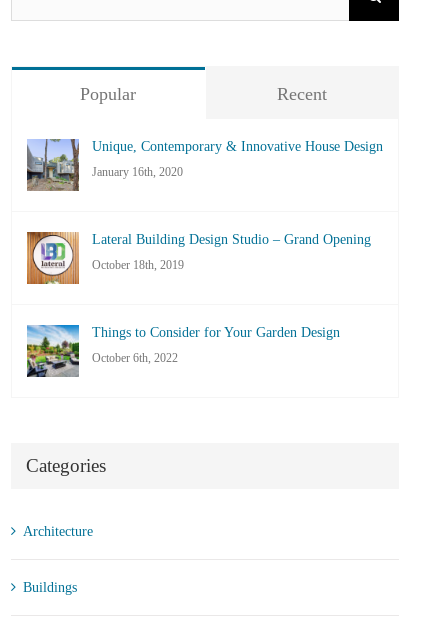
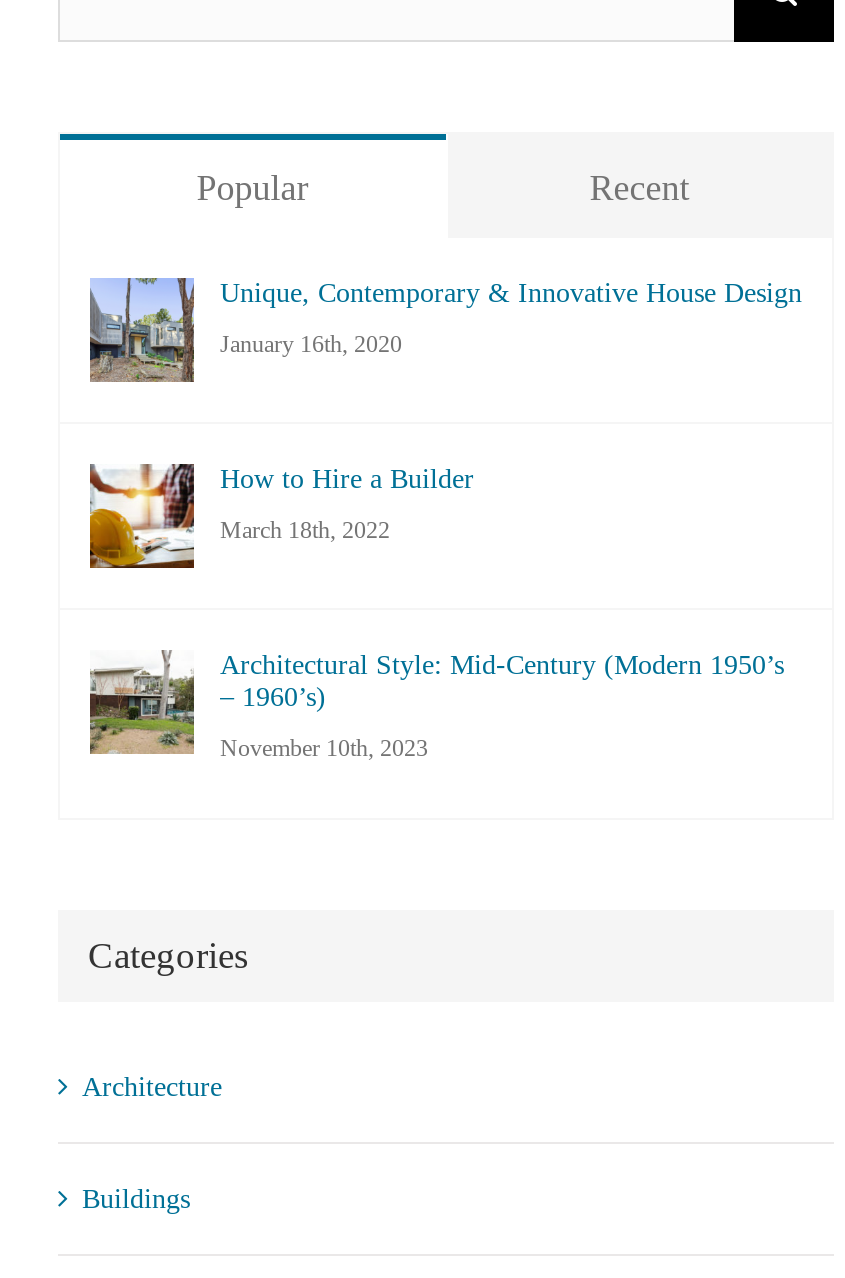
[26,231,371,285] [image] | Lateral Building Design Studio – Grand Opening -> [88,462,474,570] [image] | How to Hire a Builder
[92,258,184,272] October 18th, 2019 -> [220,516,390,544] March 18th, 2022
[26,324,340,378] [image] | Things to Consider for Your Garden Design -> [88,650,784,754] [image] | Architectural Style: Mid-Century (Modern 1950’s | – 1960’s)
[92,351,178,365] October 6th, 2022 -> [220,734,428,762] November 10th, 2023

